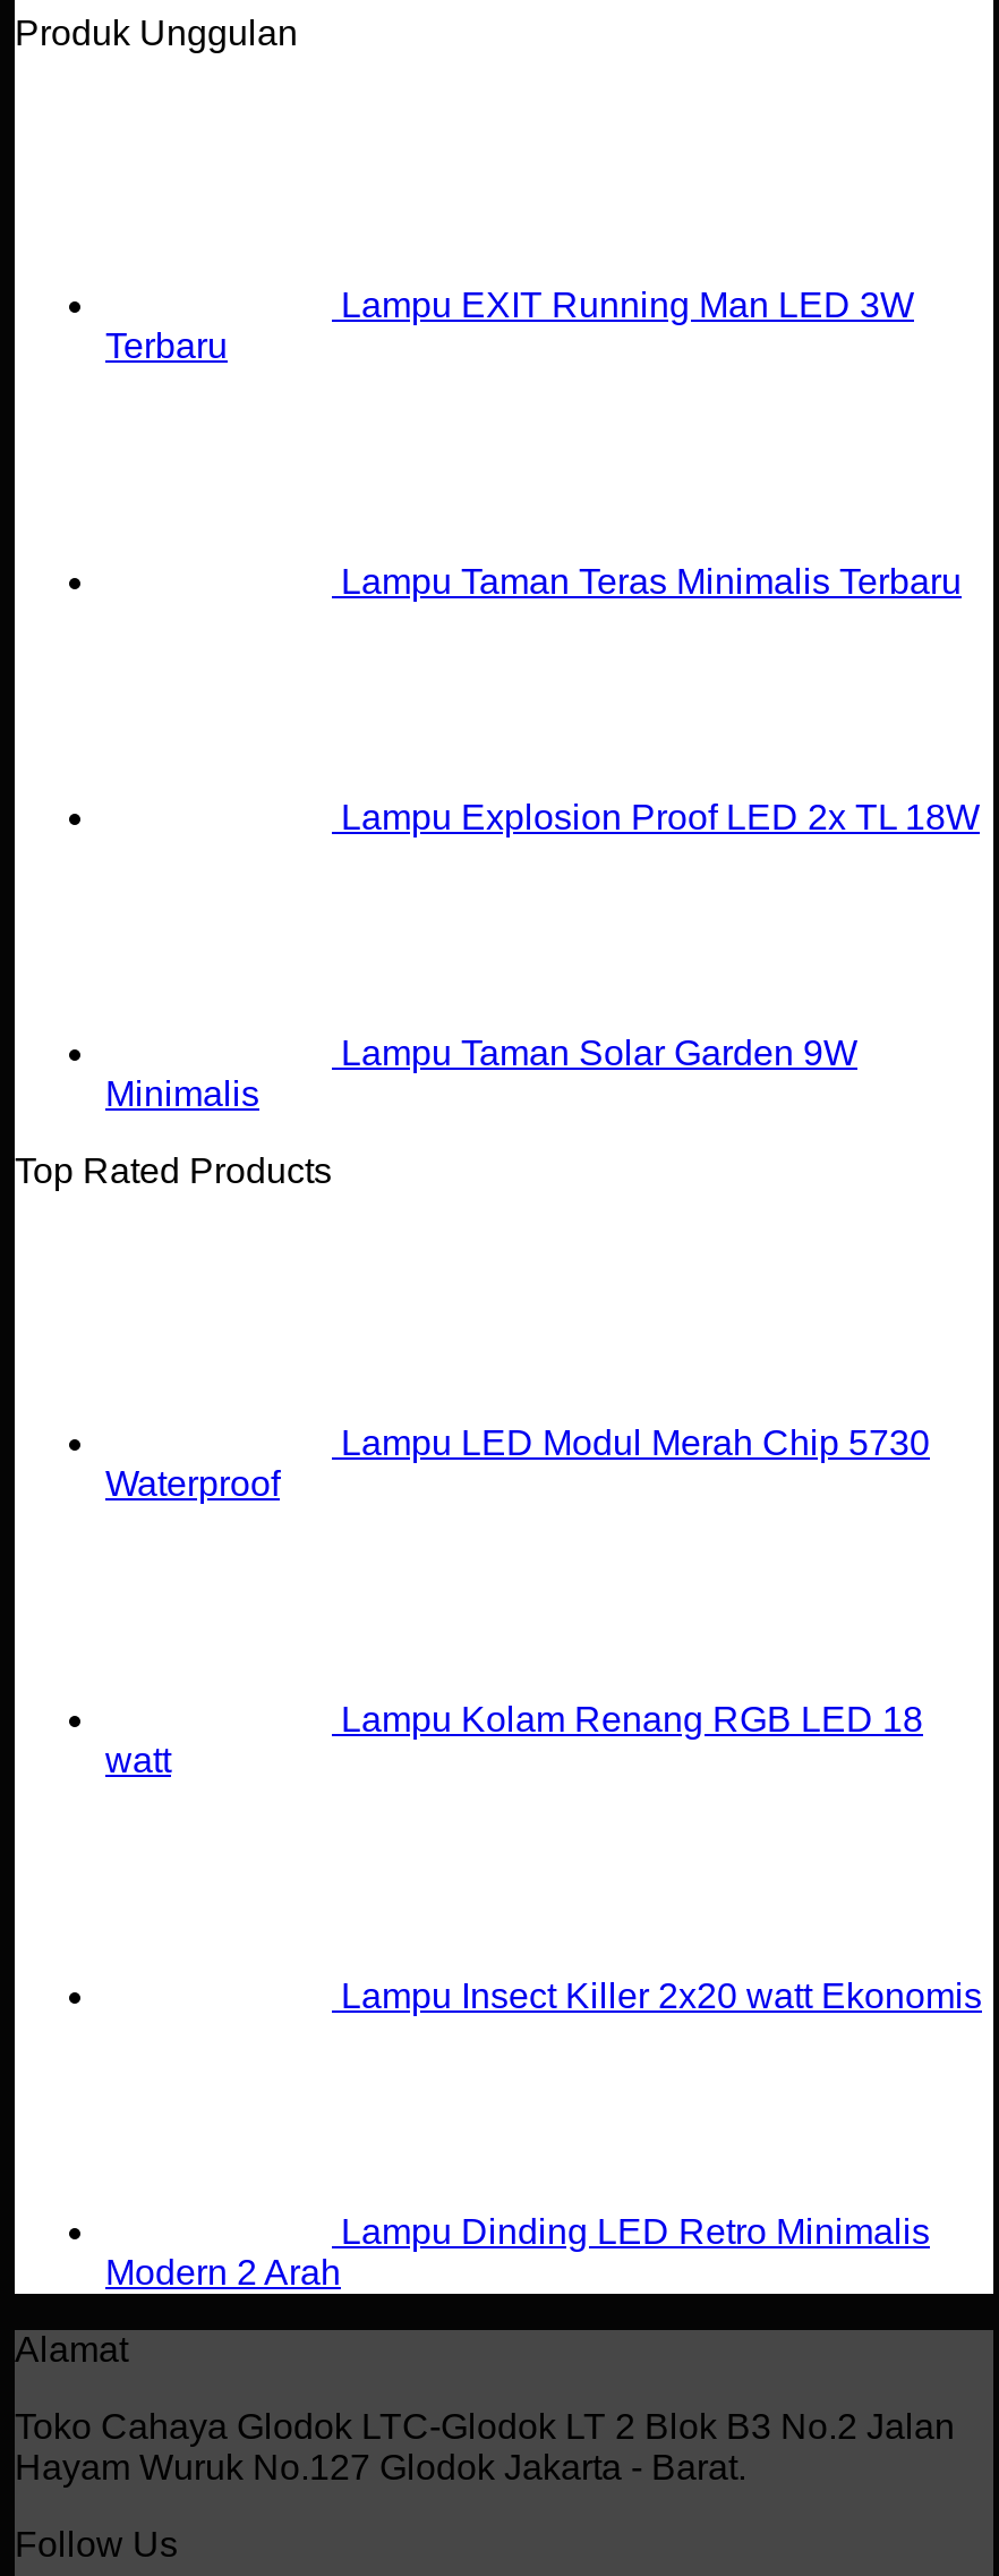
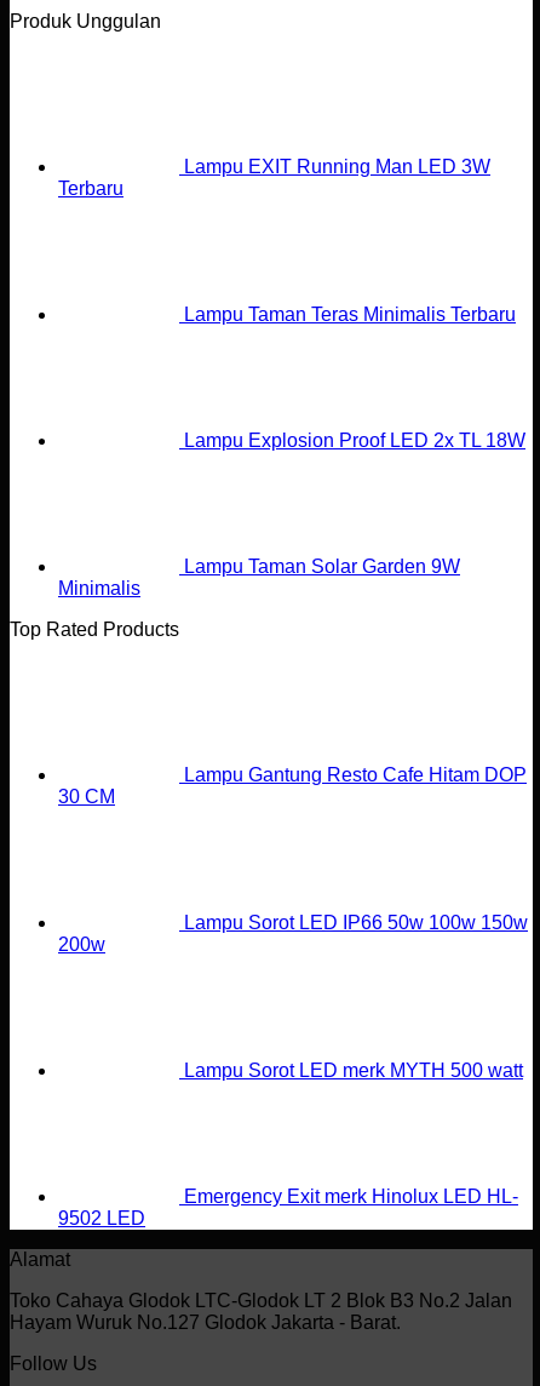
[105,1423,930,1503] Lampu LED Modul Merah Chip 5730 | Waterproof -> [58,764,527,807] Lampu Gantung Resto Cafe Hitam DOP | 30 CM
[105,1700,923,1779] Lampu Kolam Renang RGB LED 18 | watt -> [58,912,528,955] Lampu Sorot LED IP66 50w 100w 150w | 200w
[341,1976,982,2015] Lampu Insect Killer 2x20 watt Ekonomis -> [184,1060,523,1081] Lampu Sorot LED merk MYTH 500 watt
[105,2212,930,2292] Lampu Dinding LED Retro Minimalis | Modern 2 Arah -> [58,1186,518,1228] Emergency Exit merk Hinolux LED HL- | 9502 LED

